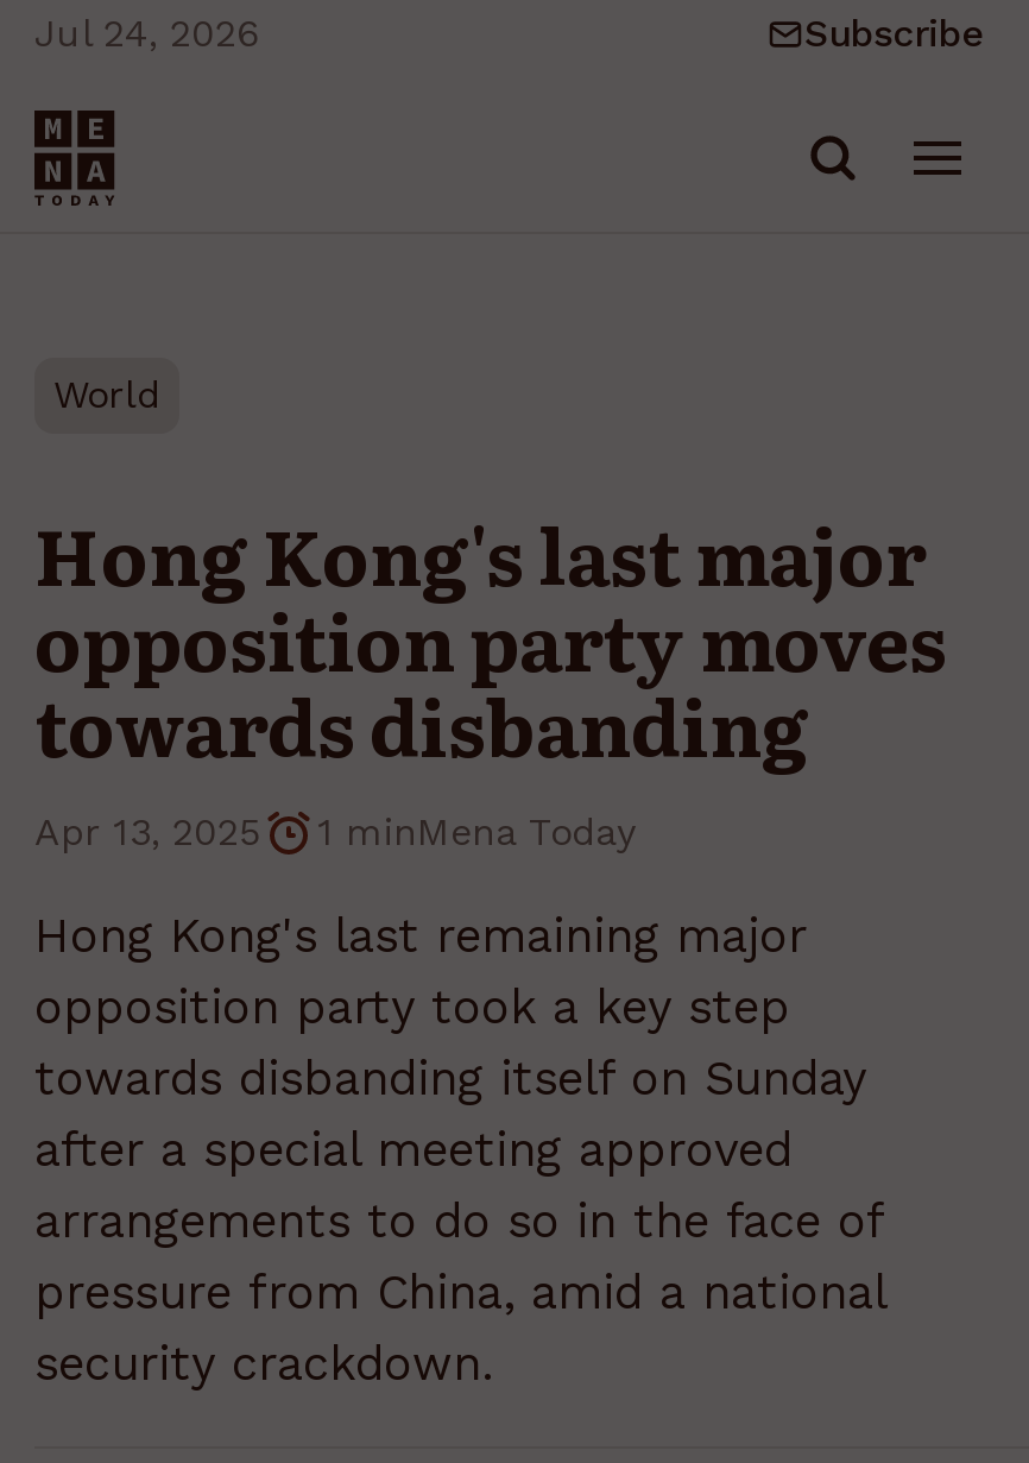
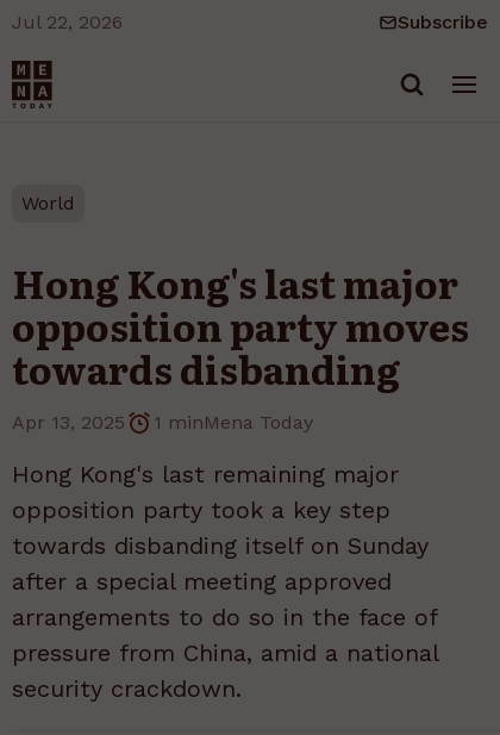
[34,11,258,56] Jul 24, 2026 -> [12,11,123,33] Jul 22, 2026

